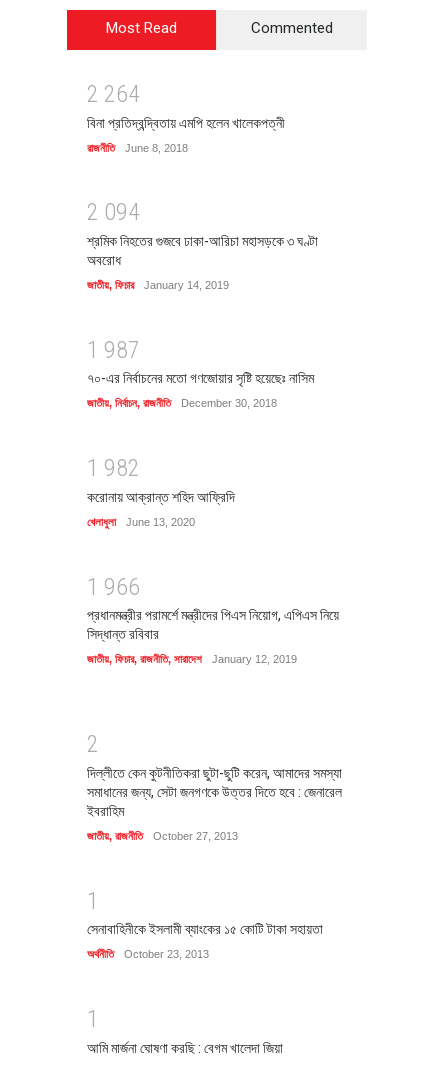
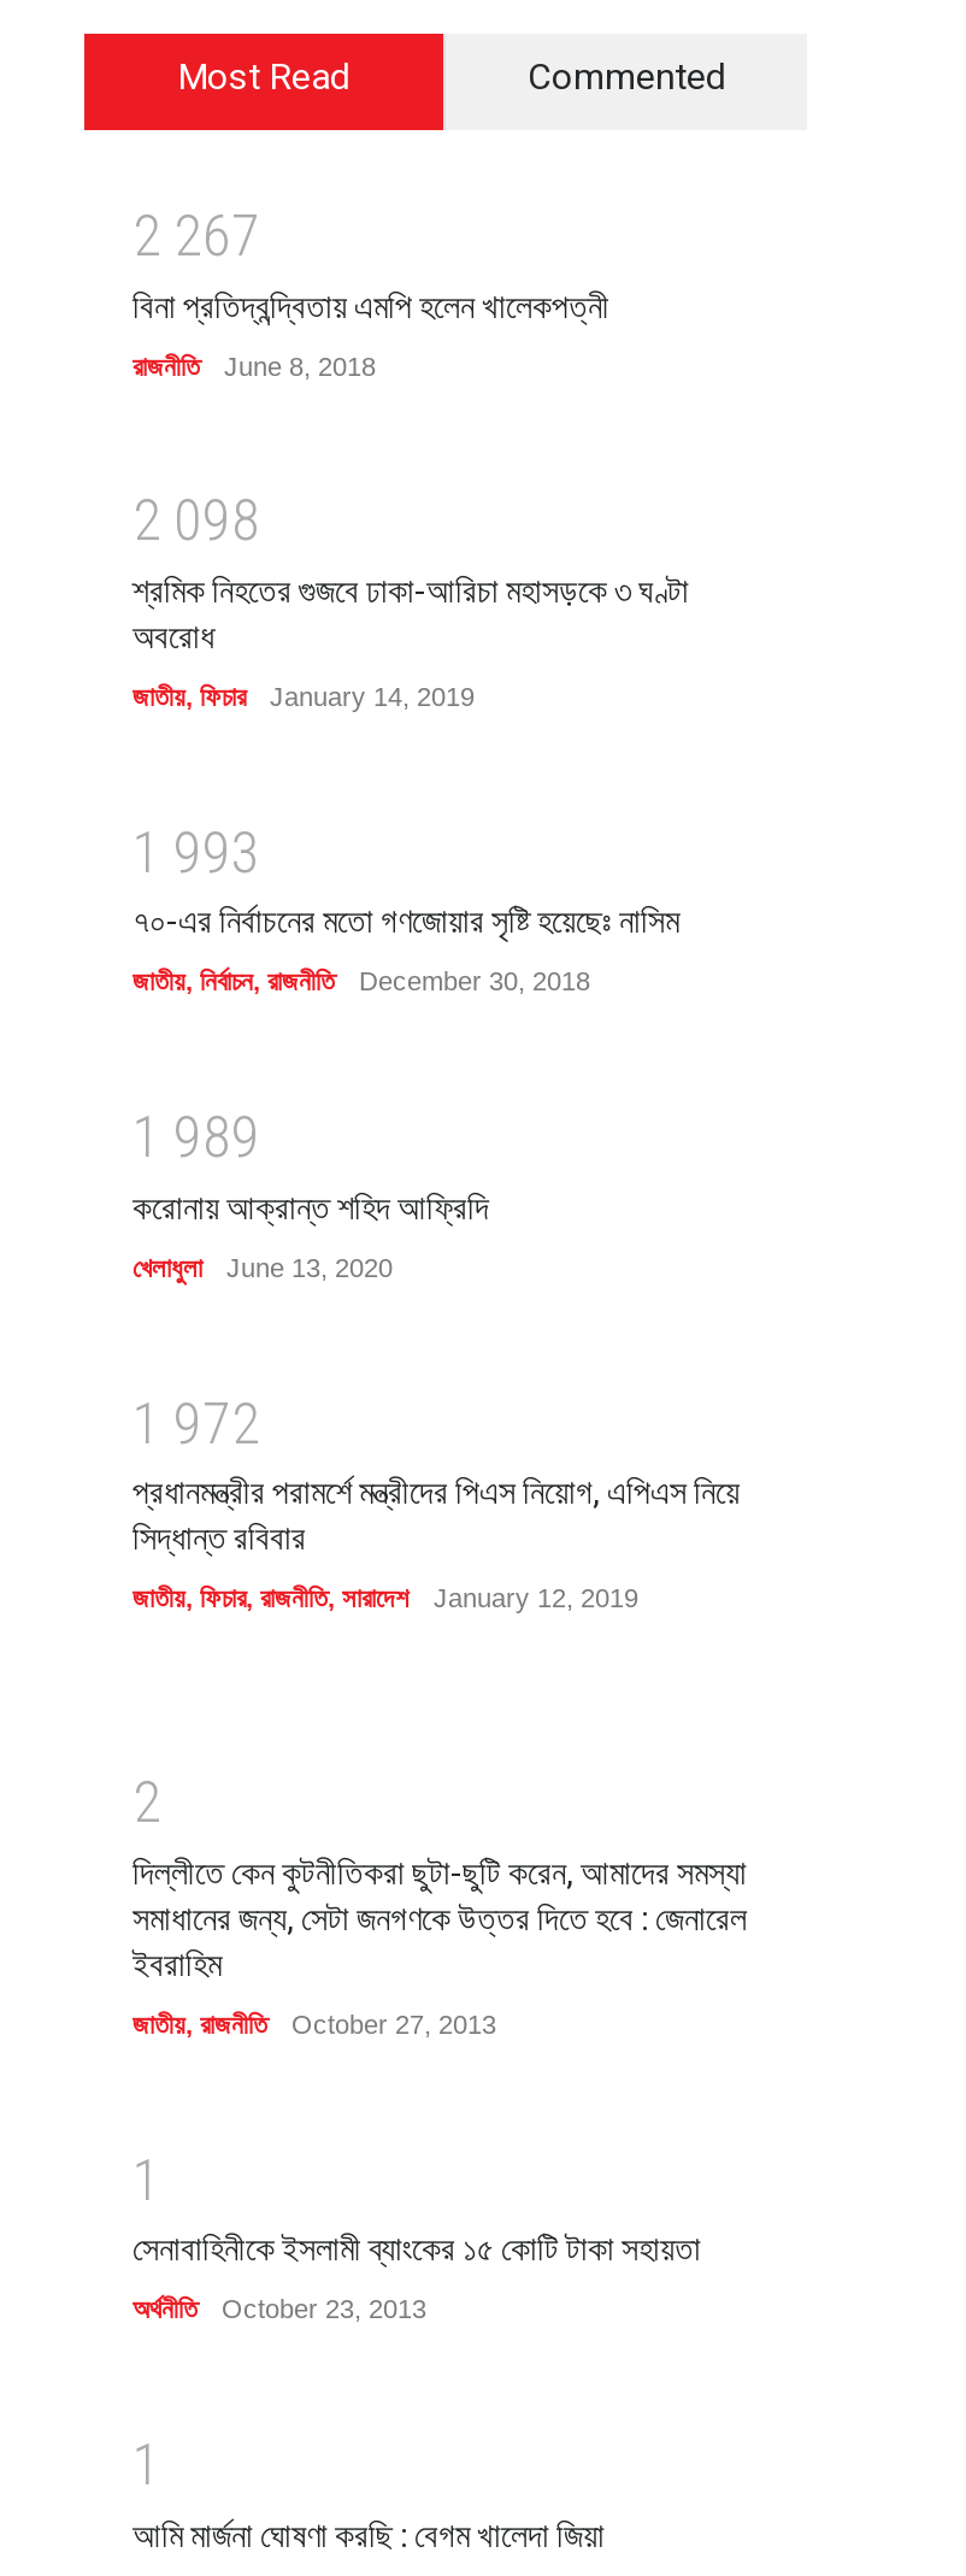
[87,80,140,108] 2 264 -> [132,202,260,269] 2 267
[87,198,140,226] 2 094 -> [132,487,260,555] 2 098
[87,336,140,364] 1 987 -> [132,819,260,886] 1 993
[87,454,140,482] 1 982 -> [132,1104,260,1172] 1 989
[87,573,140,601] 1 966 -> [132,1390,260,1457] 1 972

